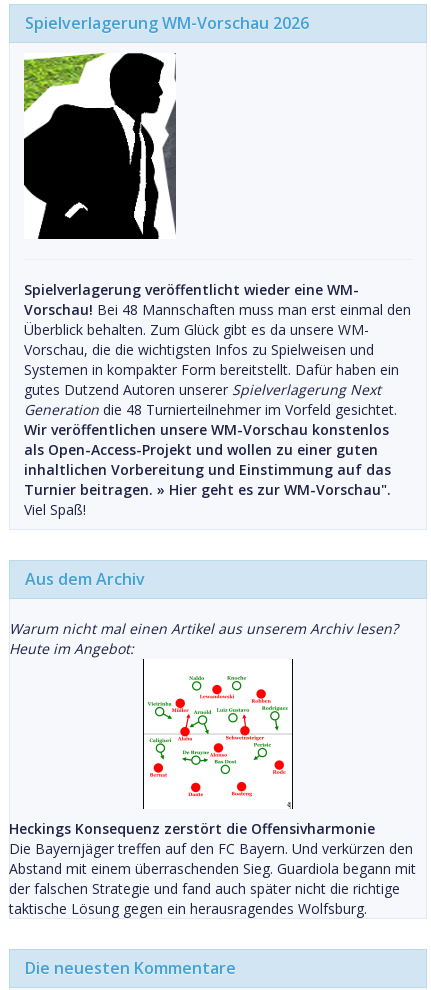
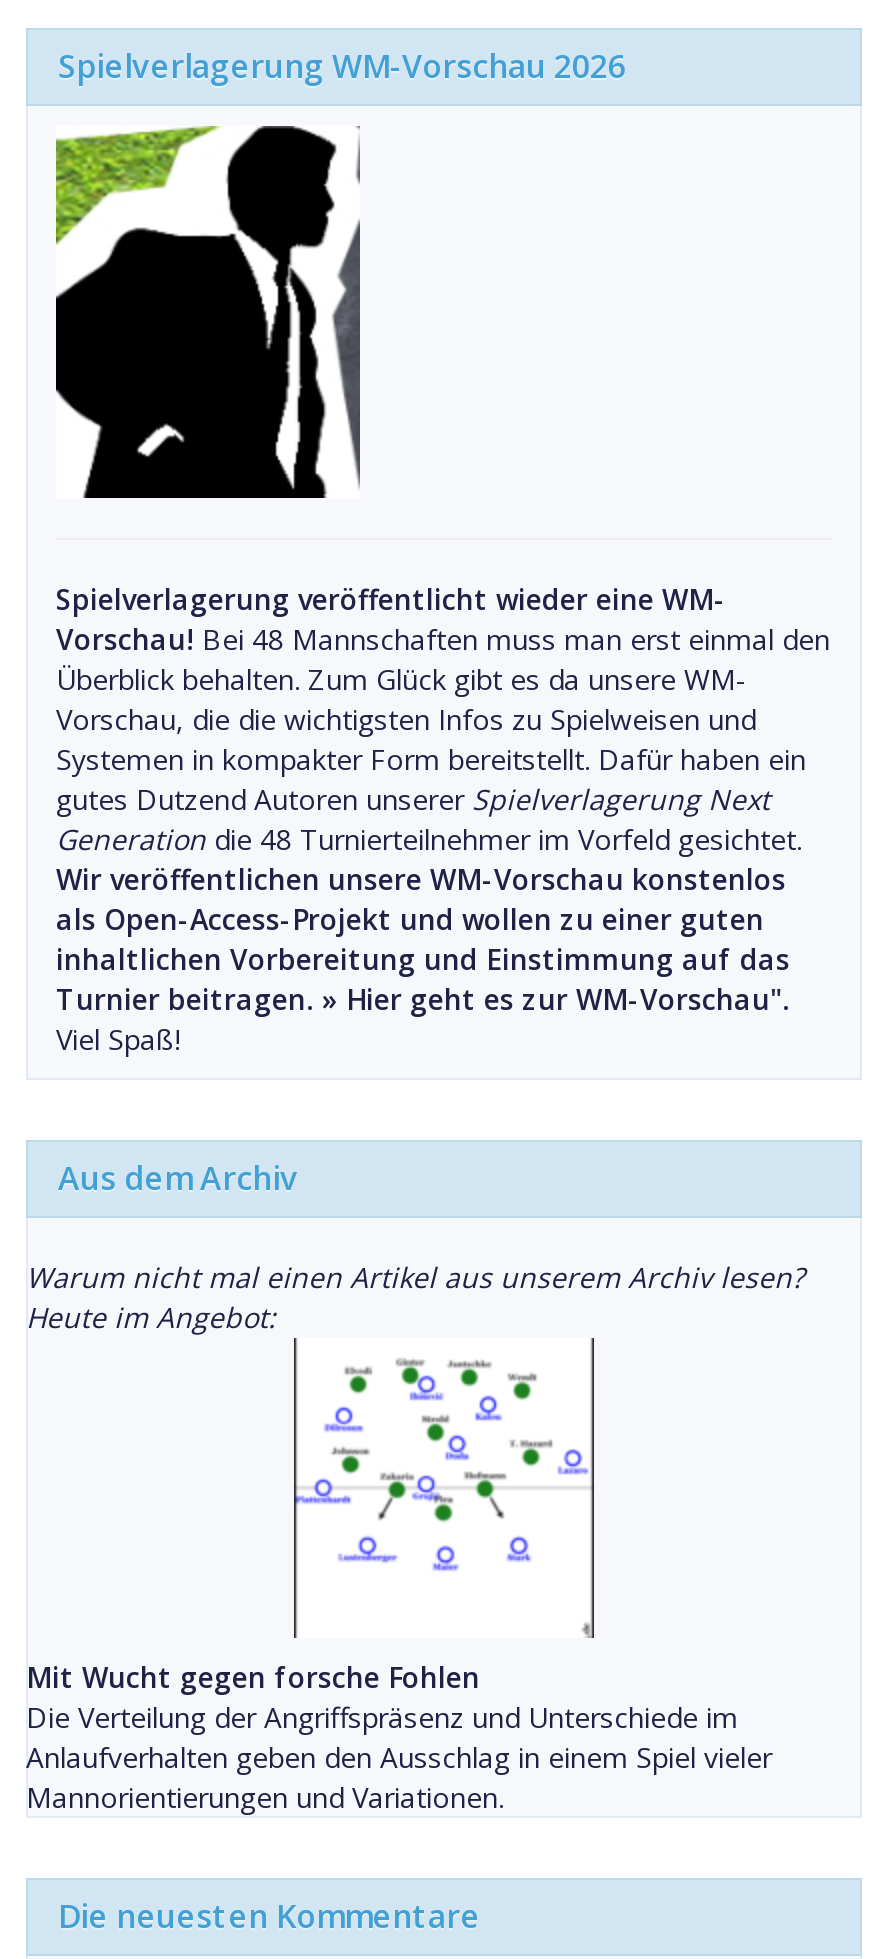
[147,676,288,797] [image] -> [296,1360,590,1572] [image]
[9,819,416,918] Heckings Konsequenz zerstört die Offensivharmonie | Die Bayernjäger treffen auf den FC Bayern. Und verkürzen den | Abstand mit einem überraschenden Sieg. Guardiola begann mit | der falschen Strategie und fand auch später nicht die richtige | taktische Lösung gegen ein herausragendes Wolfsburg. -> [26,1658,772,1816] Mit Wucht gegen forsche Fohlen | Die Verteilung der Angriffspräsenz und Unterschiede im | Anlaufverhalten geben den Ausschlag in einem Spiel vieler | Mannorientierungen und Variationen.

